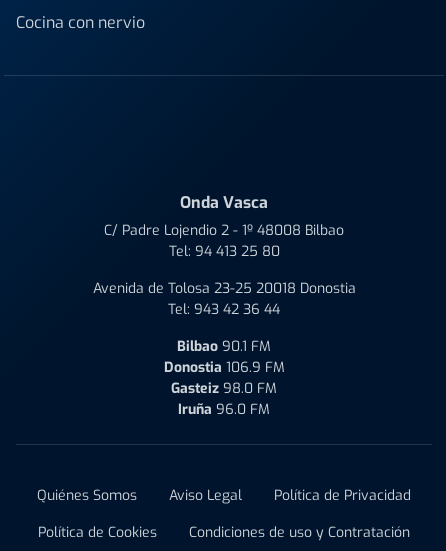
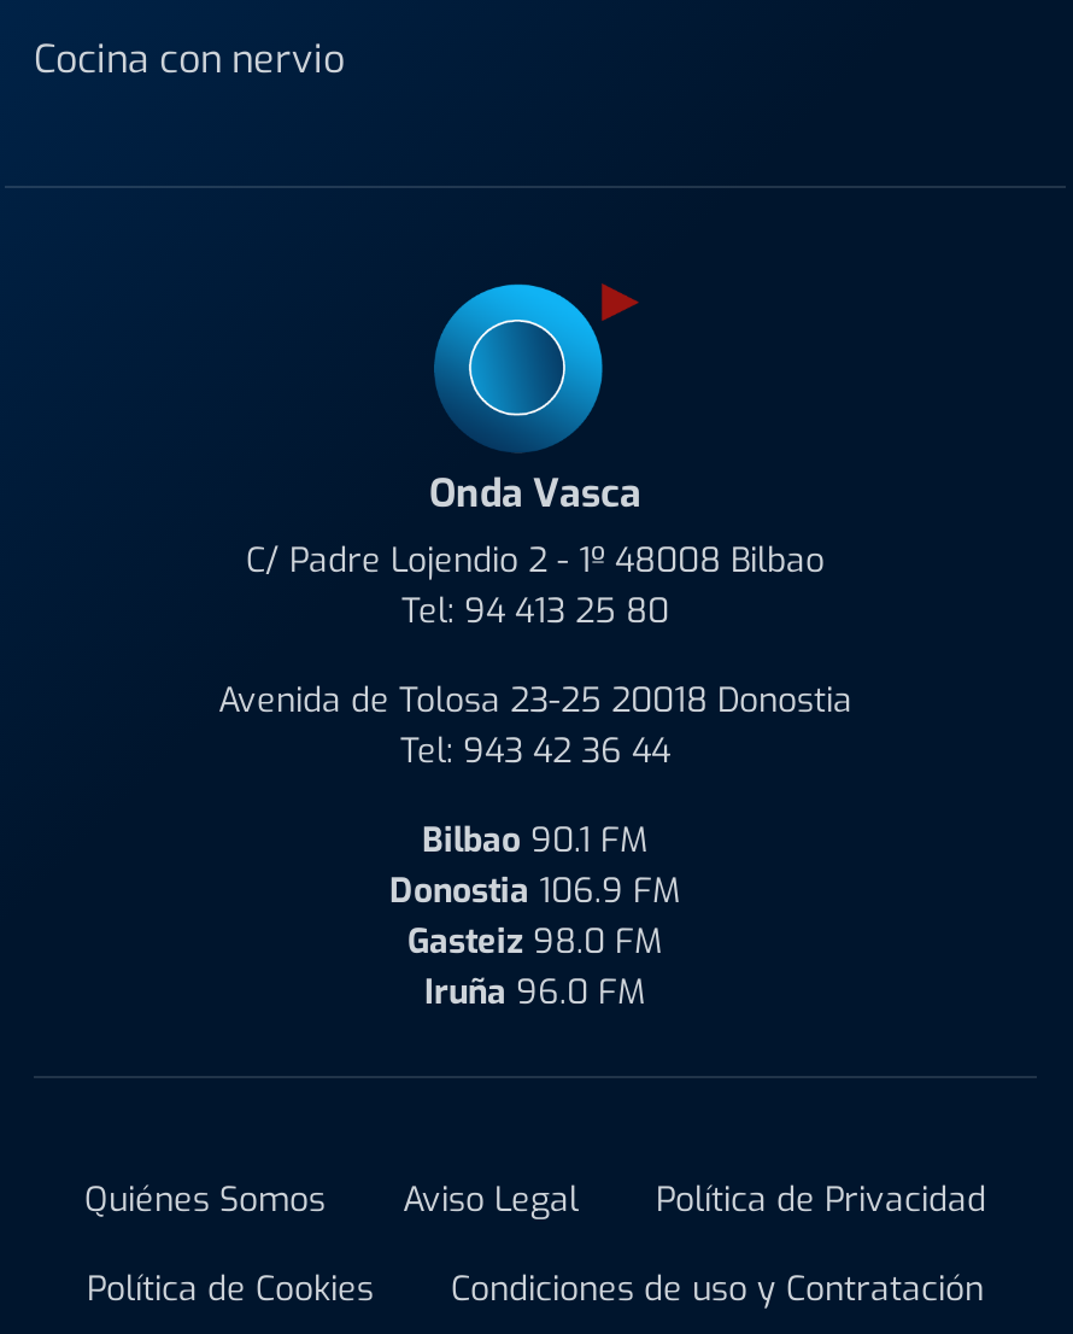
none -> [432,282,639,454] [image]

